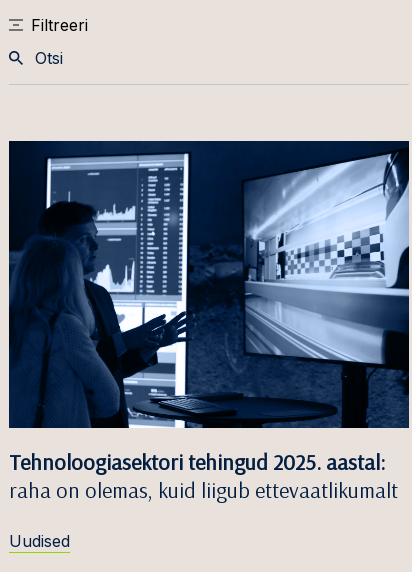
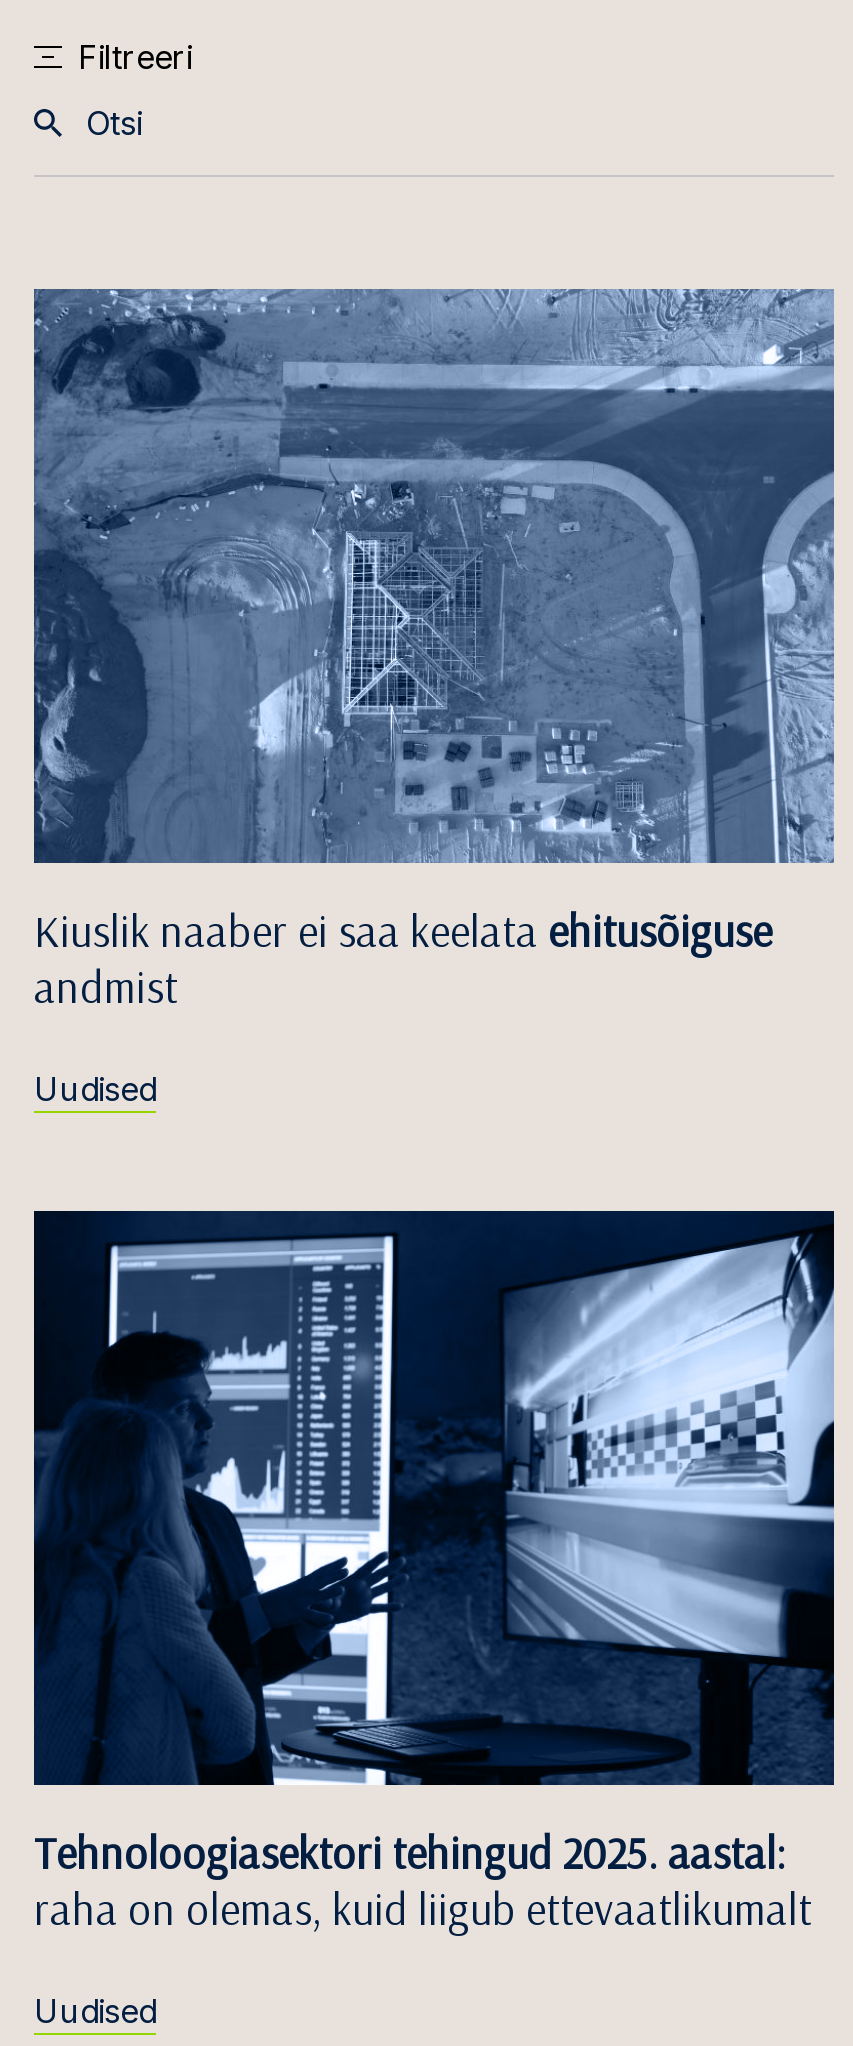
none -> [32,287,836,1109] [image] | Kiuslik naaber ei saa keelata ehitusõiguse | andmist | Uudised

